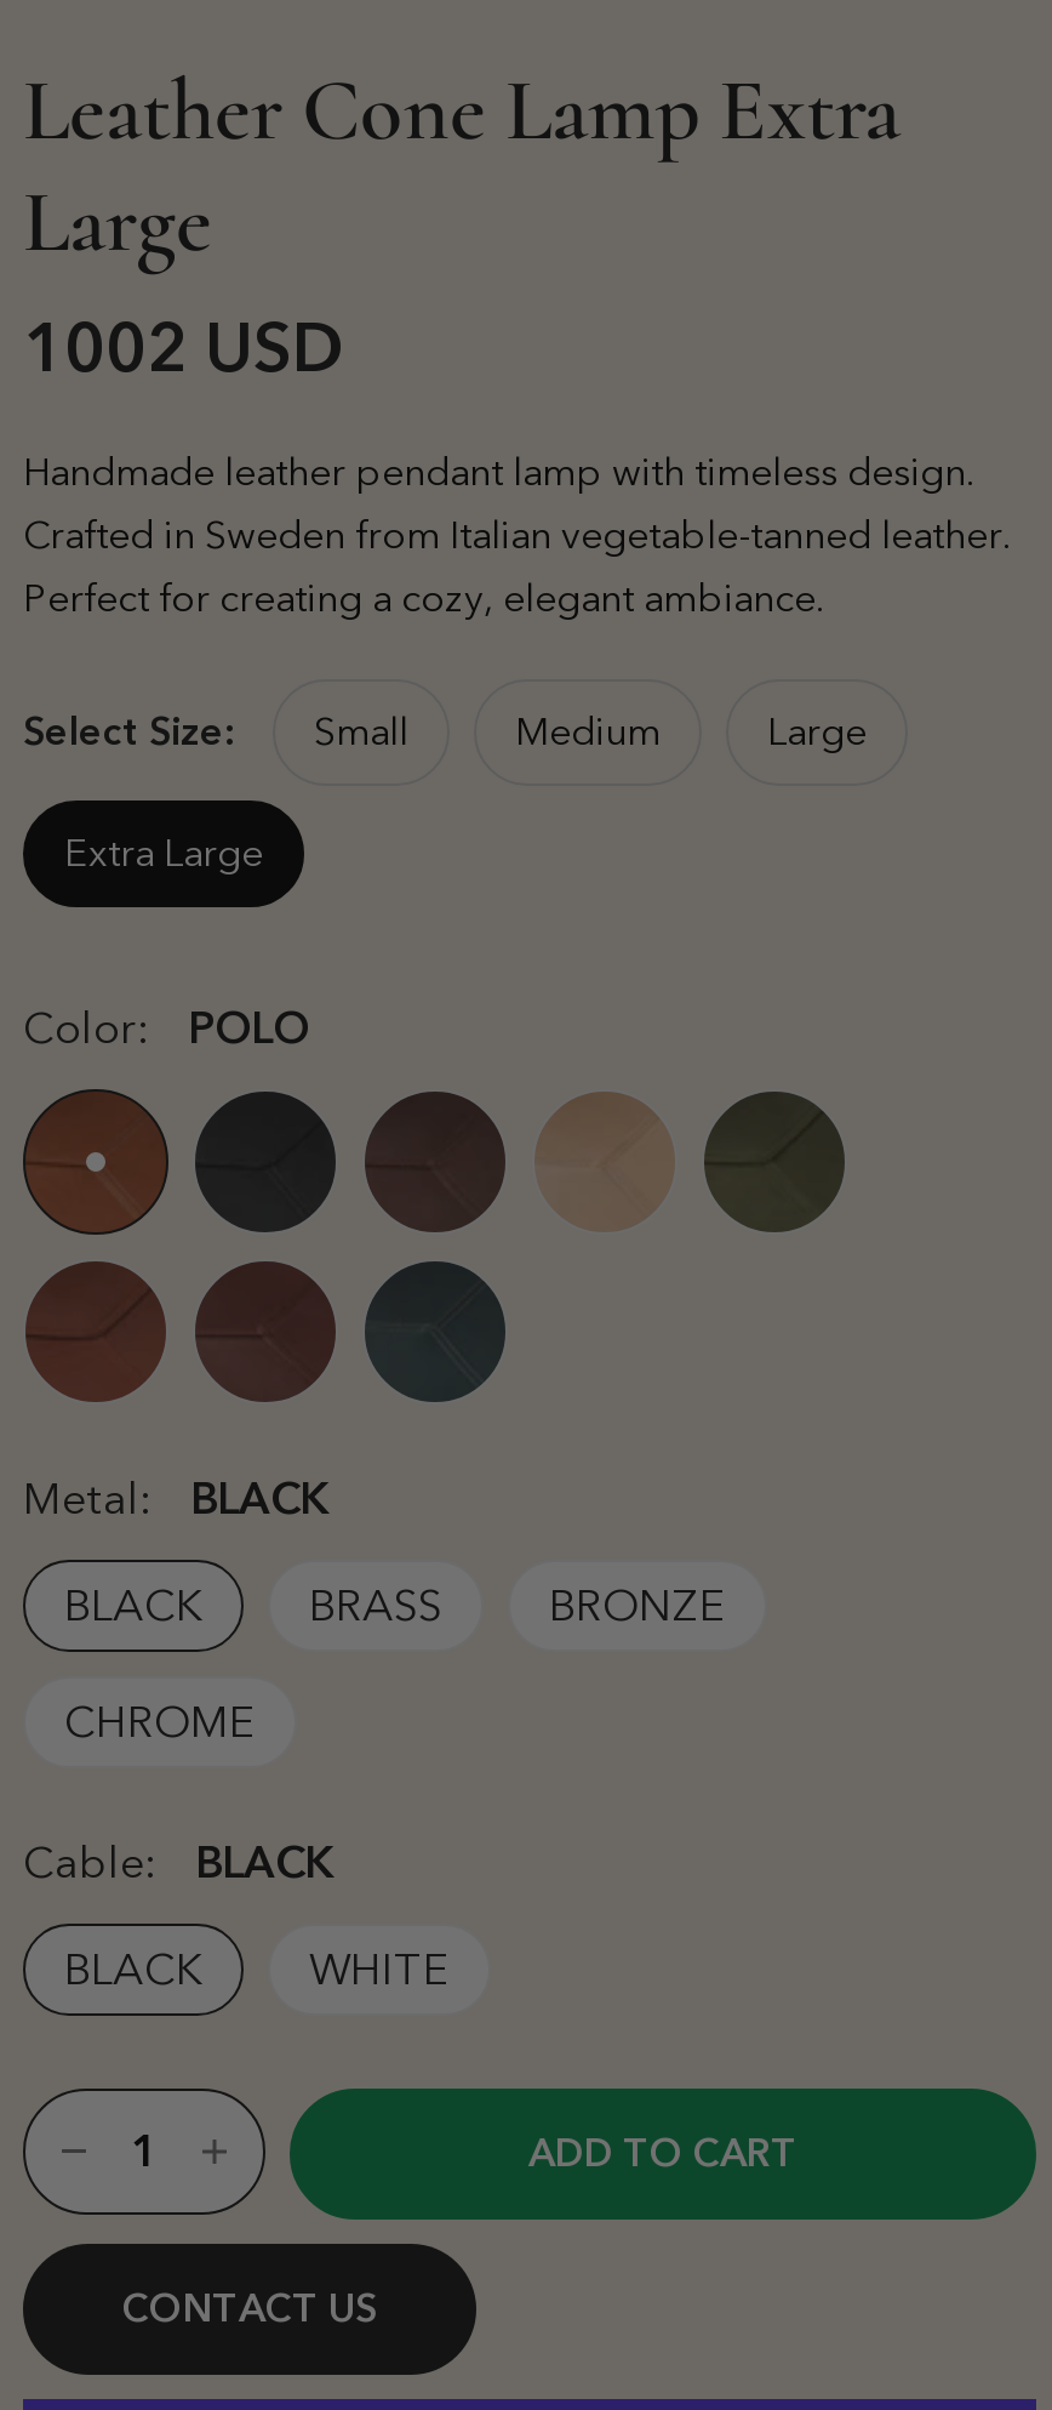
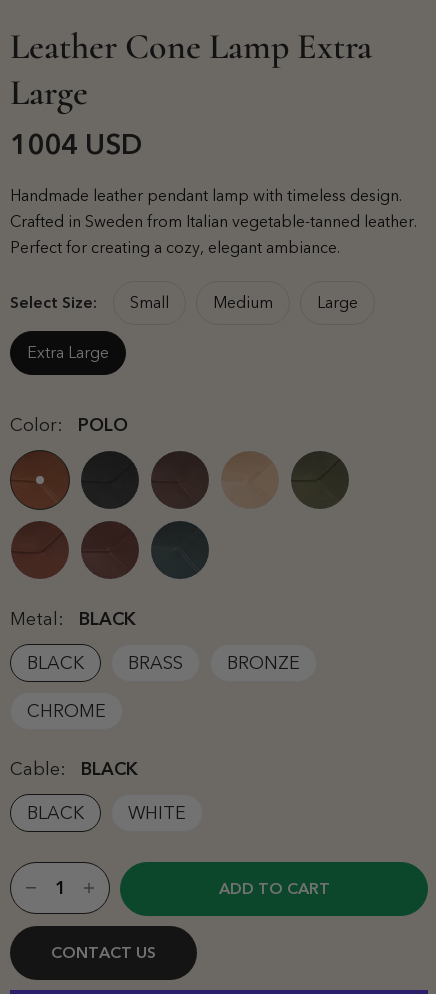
[23,306,343,388] 1002 USD -> [10,127,142,161] 1004 USD

